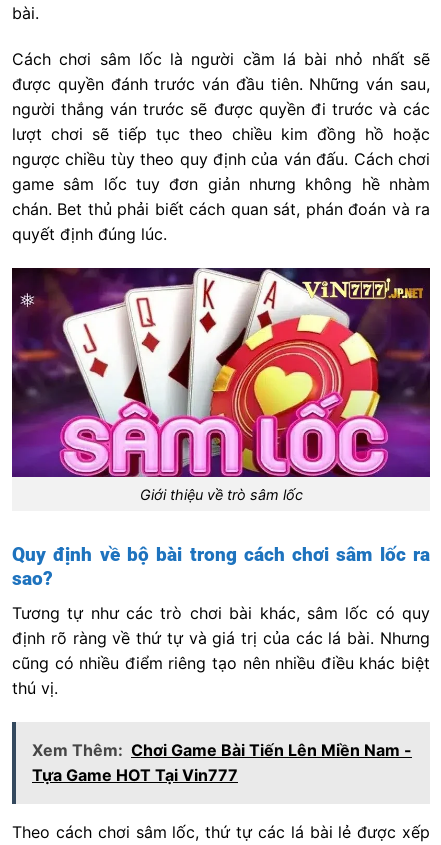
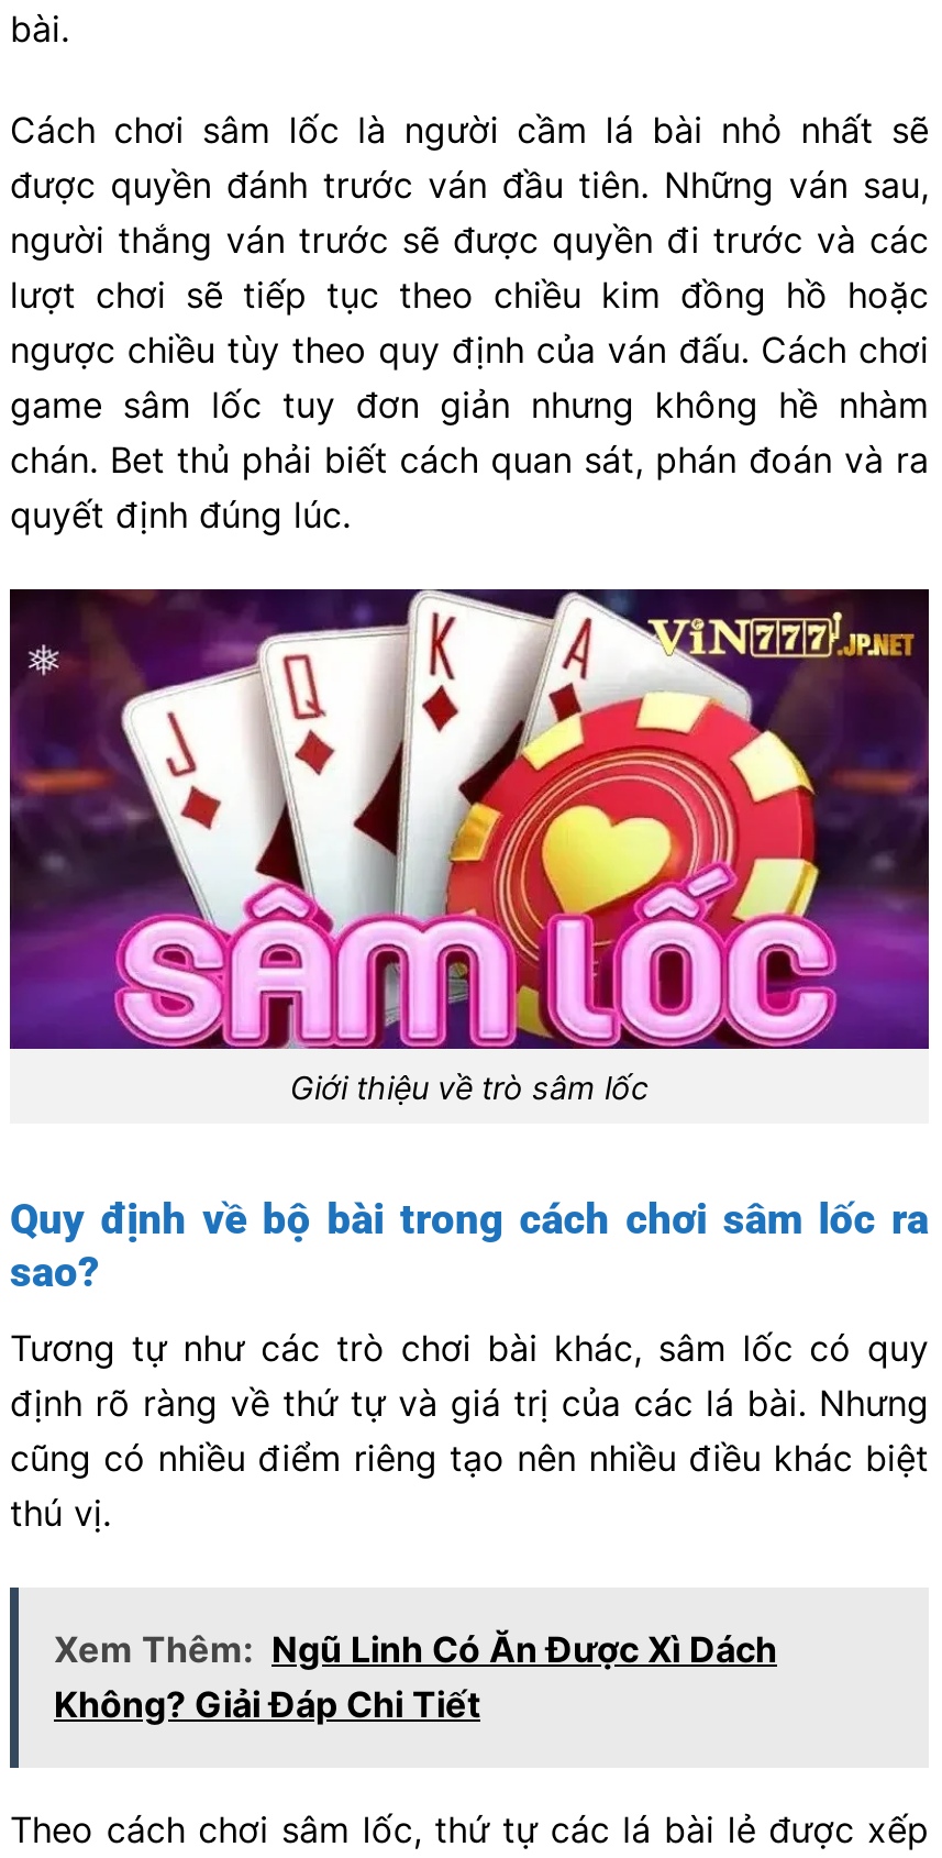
[32,740,412,785] Xem Thêm: Chơi Game Bài Tiến Lên Miền Nam - | Tựa Game HOT Tại Vin777 -> [54,1627,777,1726] Xem Thêm: Ngũ Linh Có Ăn Được Xì Dách | Không? Giải Đáp Chi Tiết

